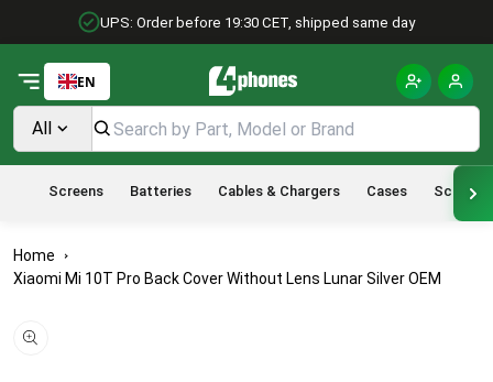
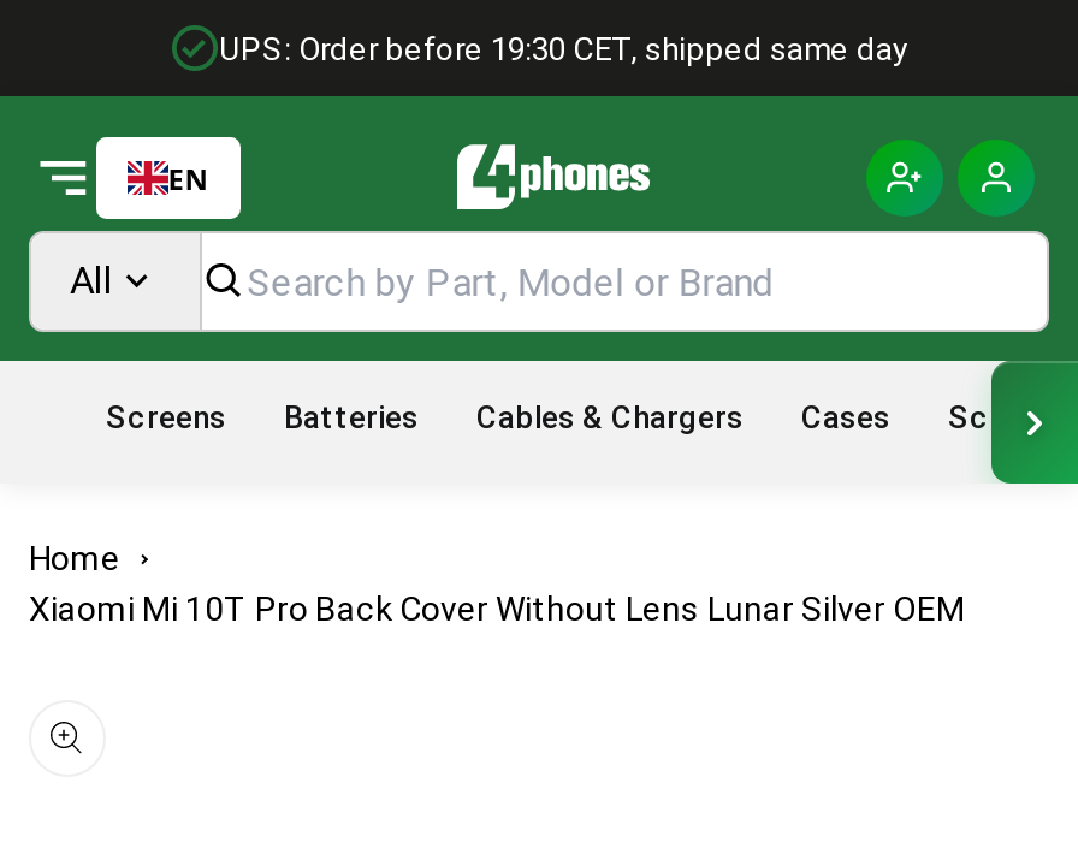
[100,14,415,30] UPS: Order before 19:30 CET, shipped same day -> [195,30,931,66] PostNL: Order before 19:30 CET, shipped same day.

